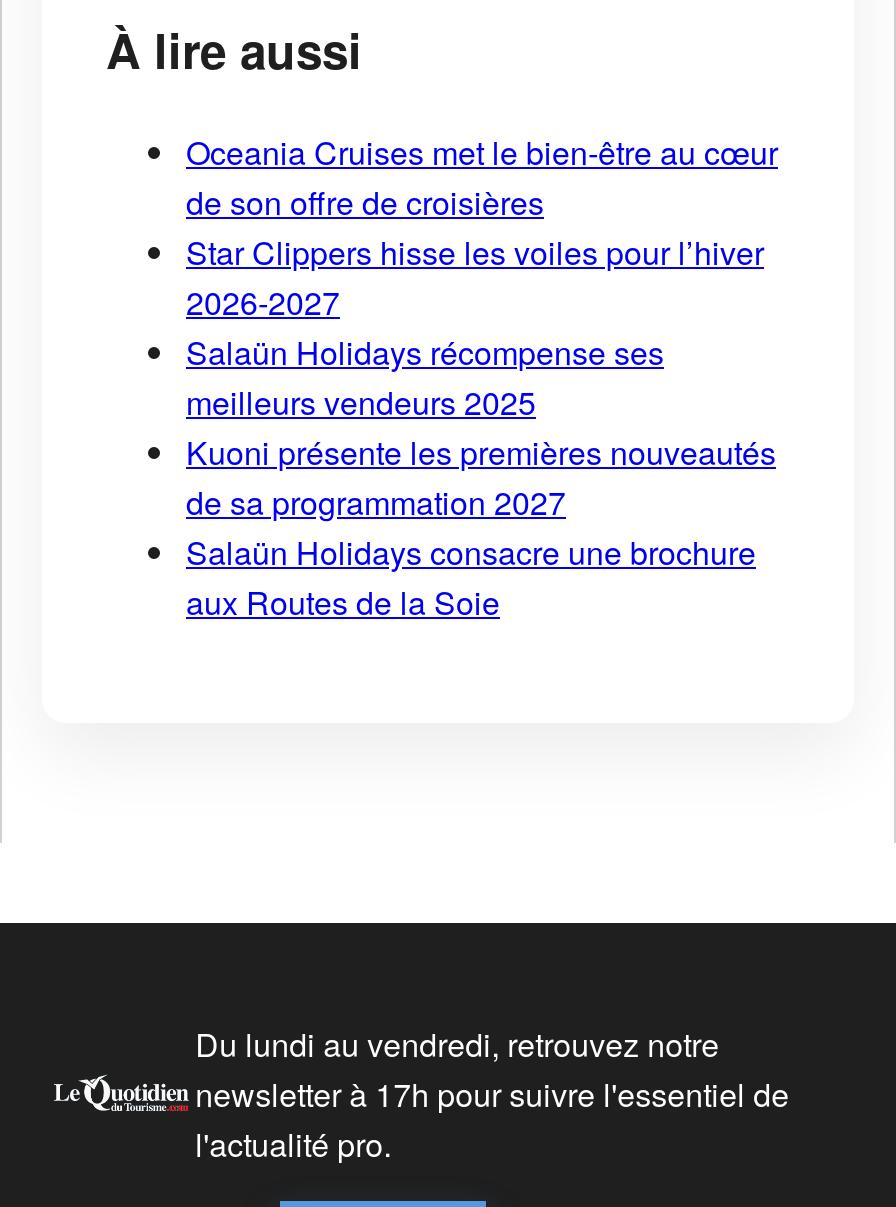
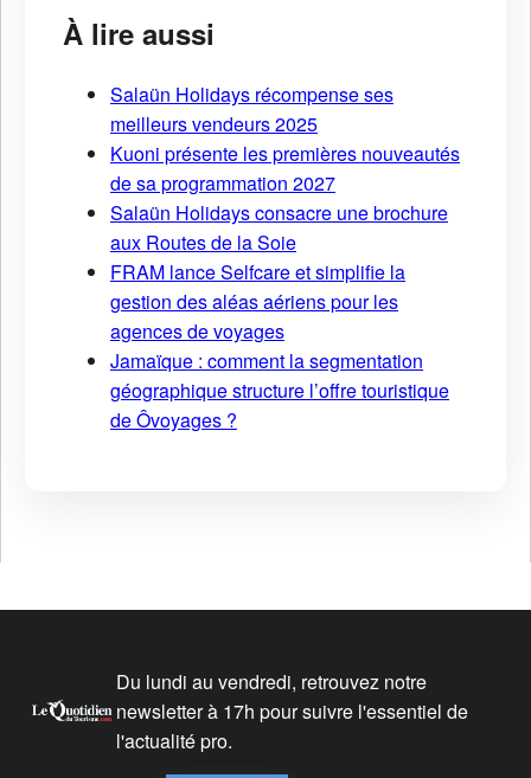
[186,129,778,325] Oceania Cruises met le bien-être au cœur | de son offre de croisières | Star Clippers hisse les voiles pour l’hiver | 2026-2027 -> none
moved [186,329,776,625] -> [110,81,460,256]: Salaün Holidays récompense ses | meilleurs vendeurs 2025 | Kuoni présente les premières nouveautés | de sa programmation 2027 | Salaün Holidays consacre une brochure | aux Routes de la Soie
none -> [110,258,449,434] FRAM lance Selfcare et simplifie la | gestion des aléas aériens pour les | agences de voyages | Jamaïque : comment la segmentation | géographique structure l’offre touristique | de Ôvoyages ?

